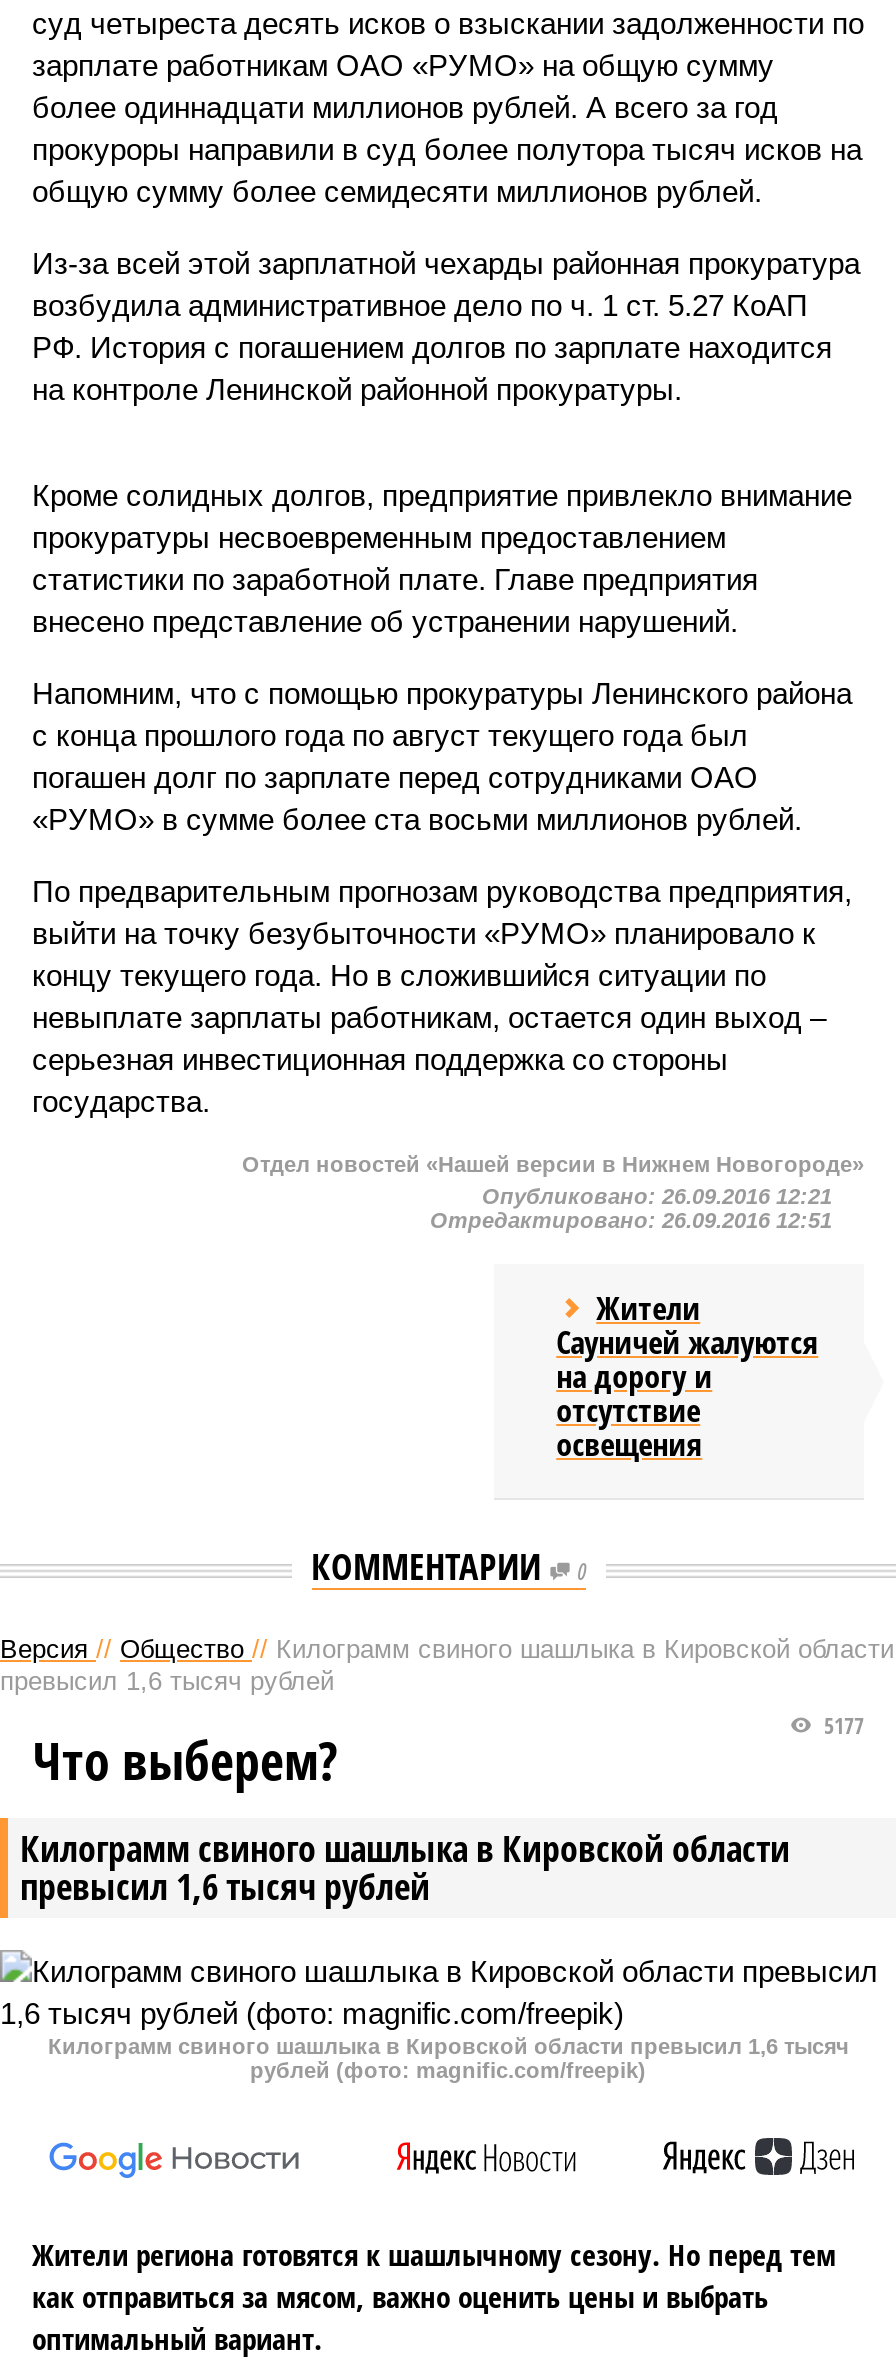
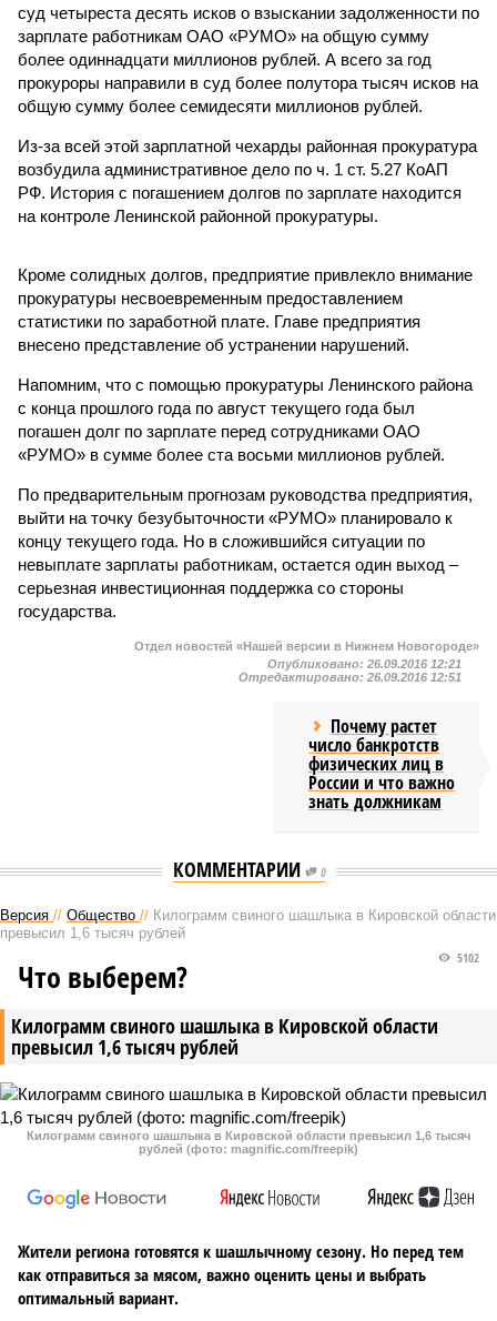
[556,1286,818,1466] Жители | Сауничей жалуются | на дорогу и | отсутствие | освещения -> [309,714,455,814] Почему растет | число банкротств | физических лиц в | России и что важно | знать должникам
[818,1710,864,1740] 5177 -> [454,949,479,966] 5102

